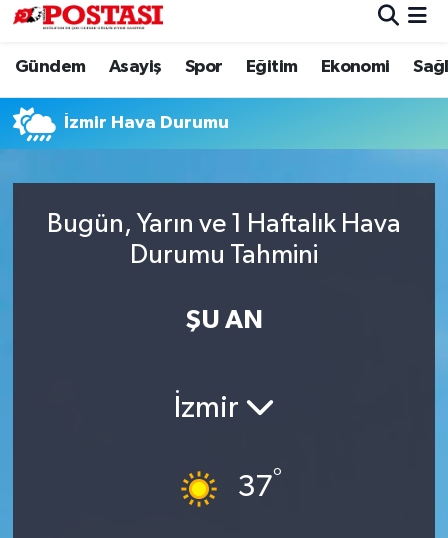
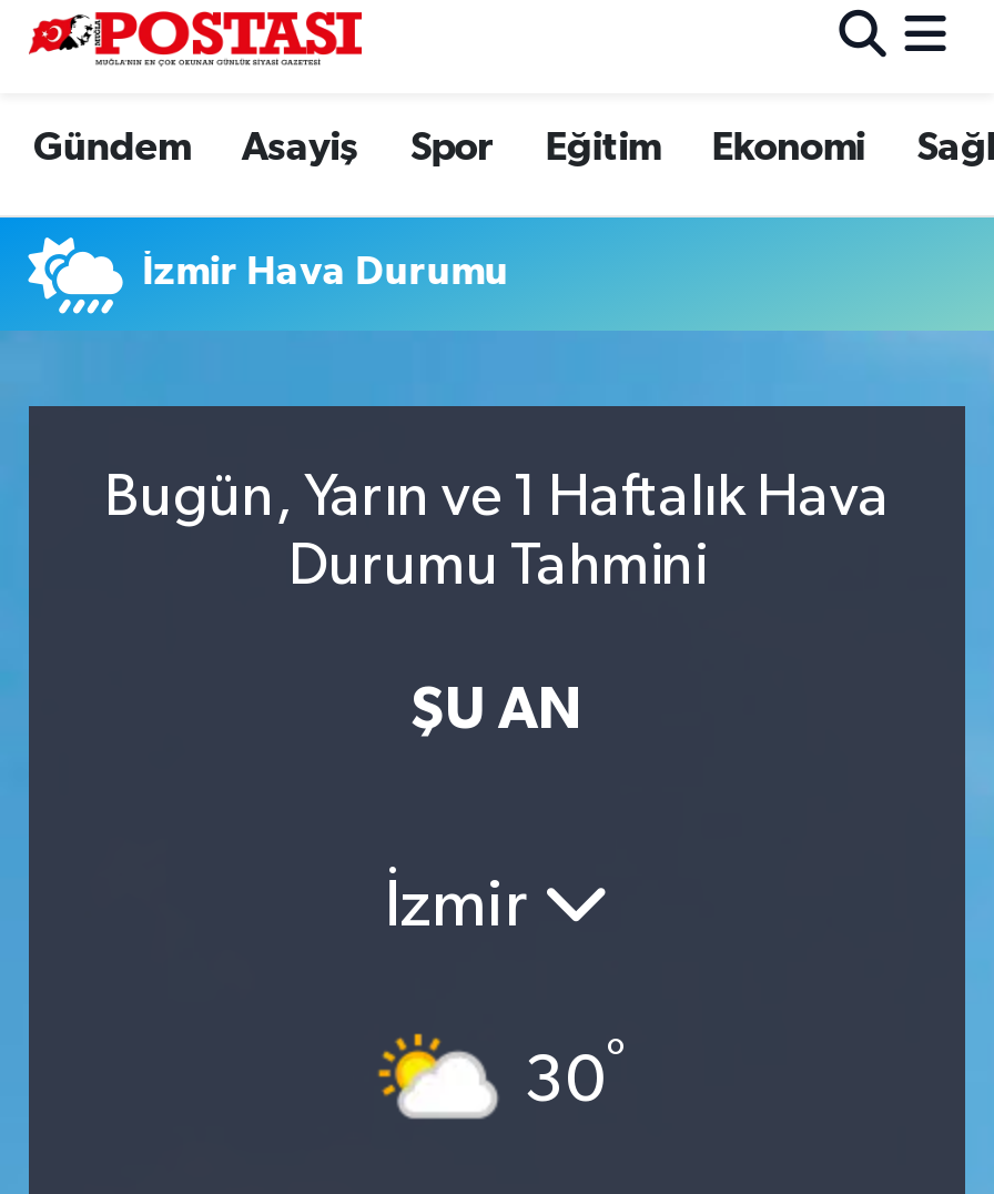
[171,466,281,508] [image] | 37° -> [377,1032,626,1123] [image] | 30°

